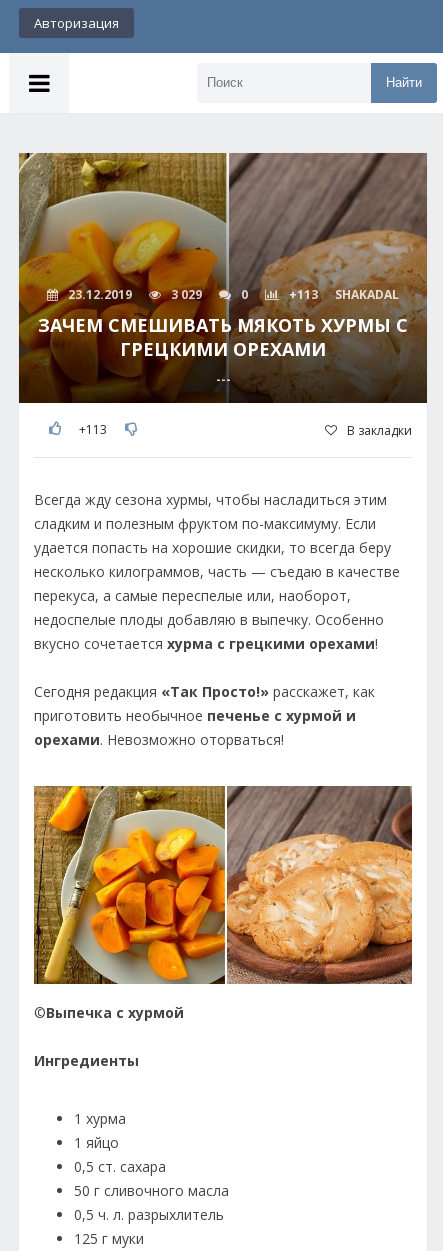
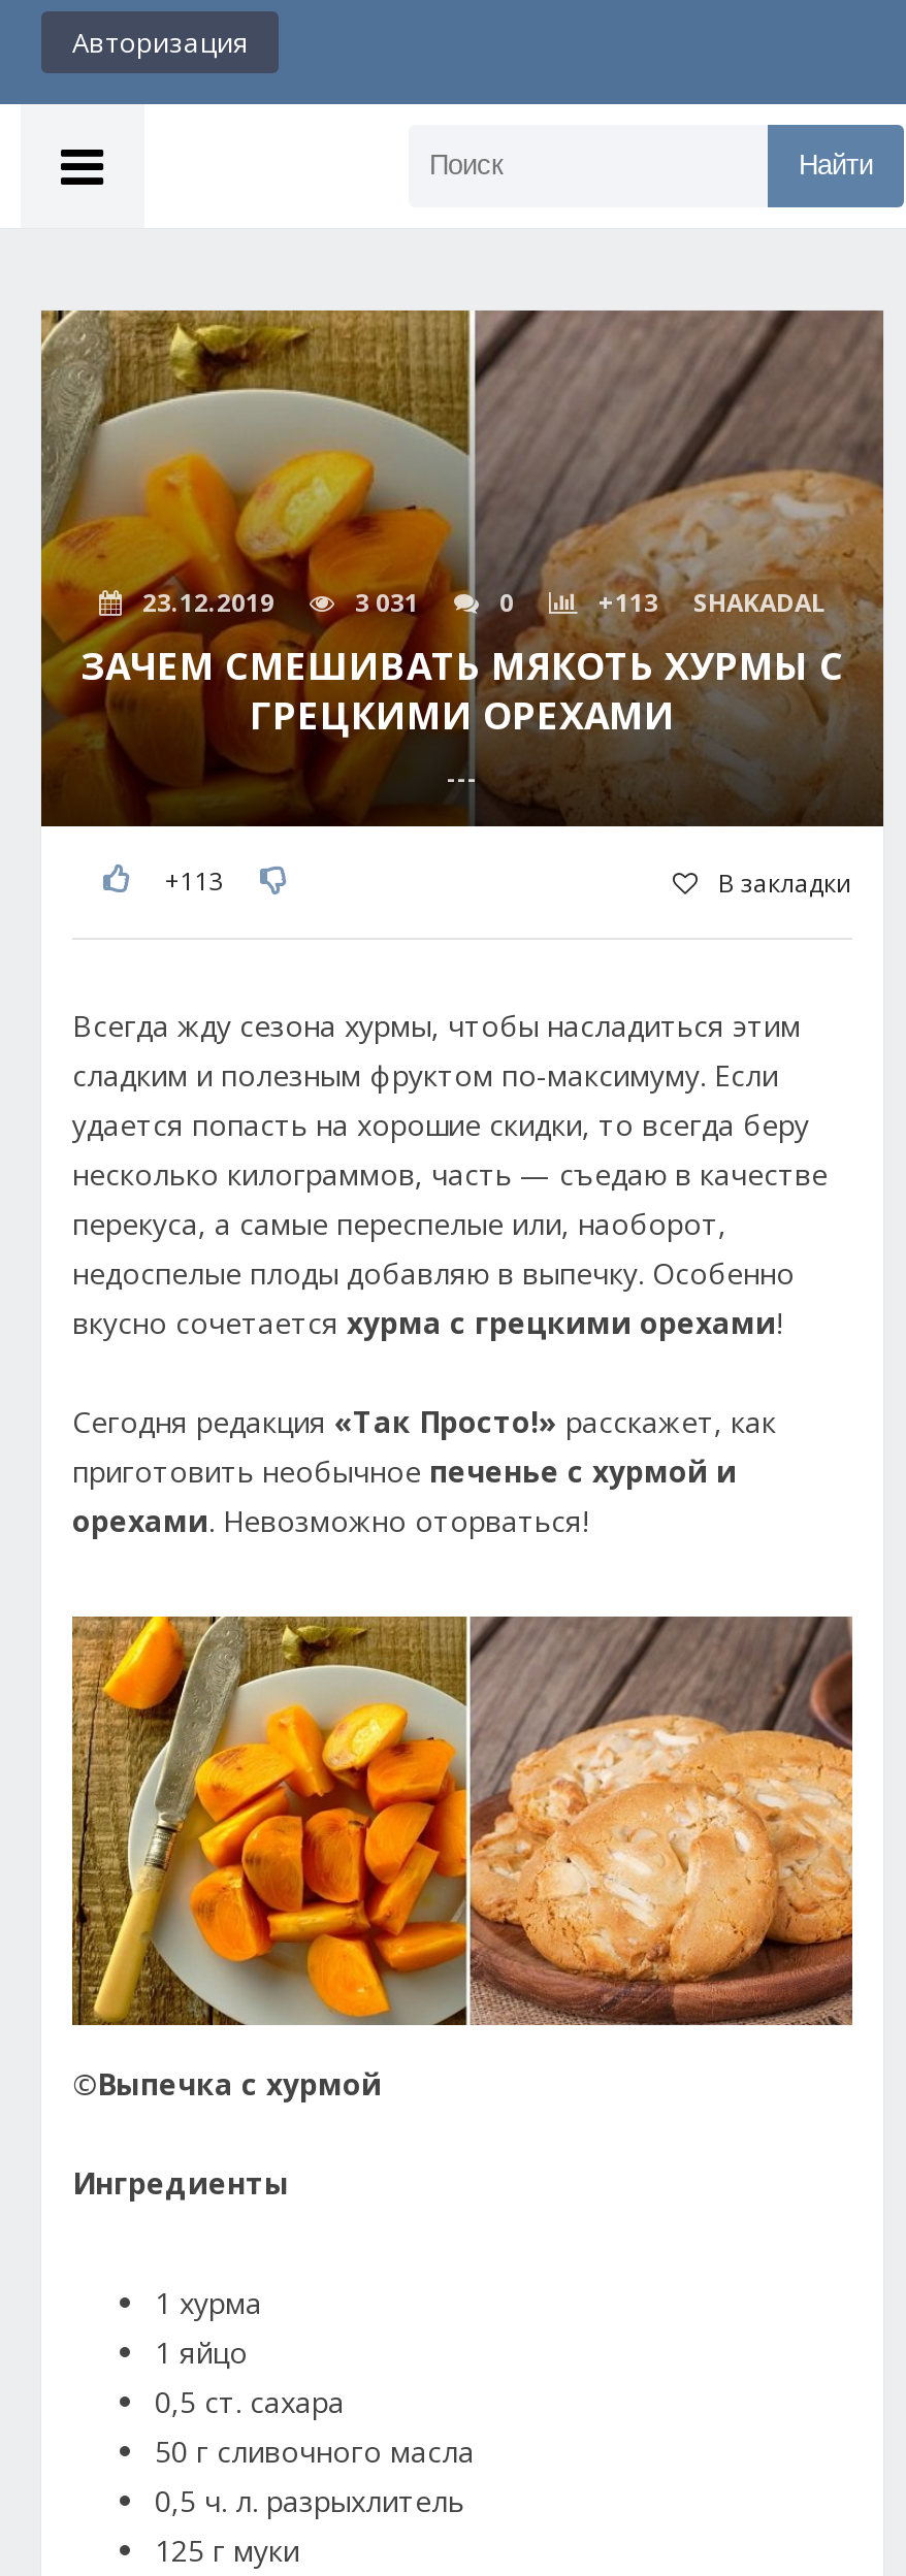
[171,286,202,303] 3 029 -> [355,585,419,620] 3 031

